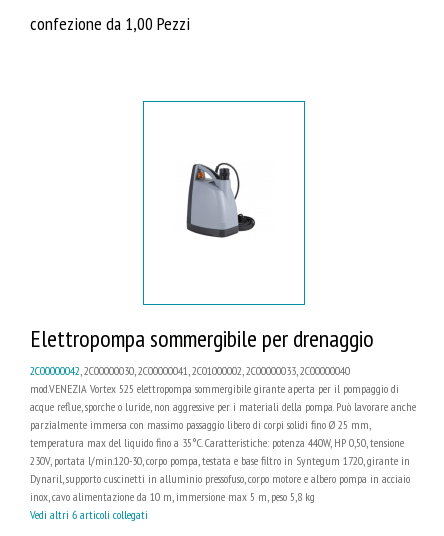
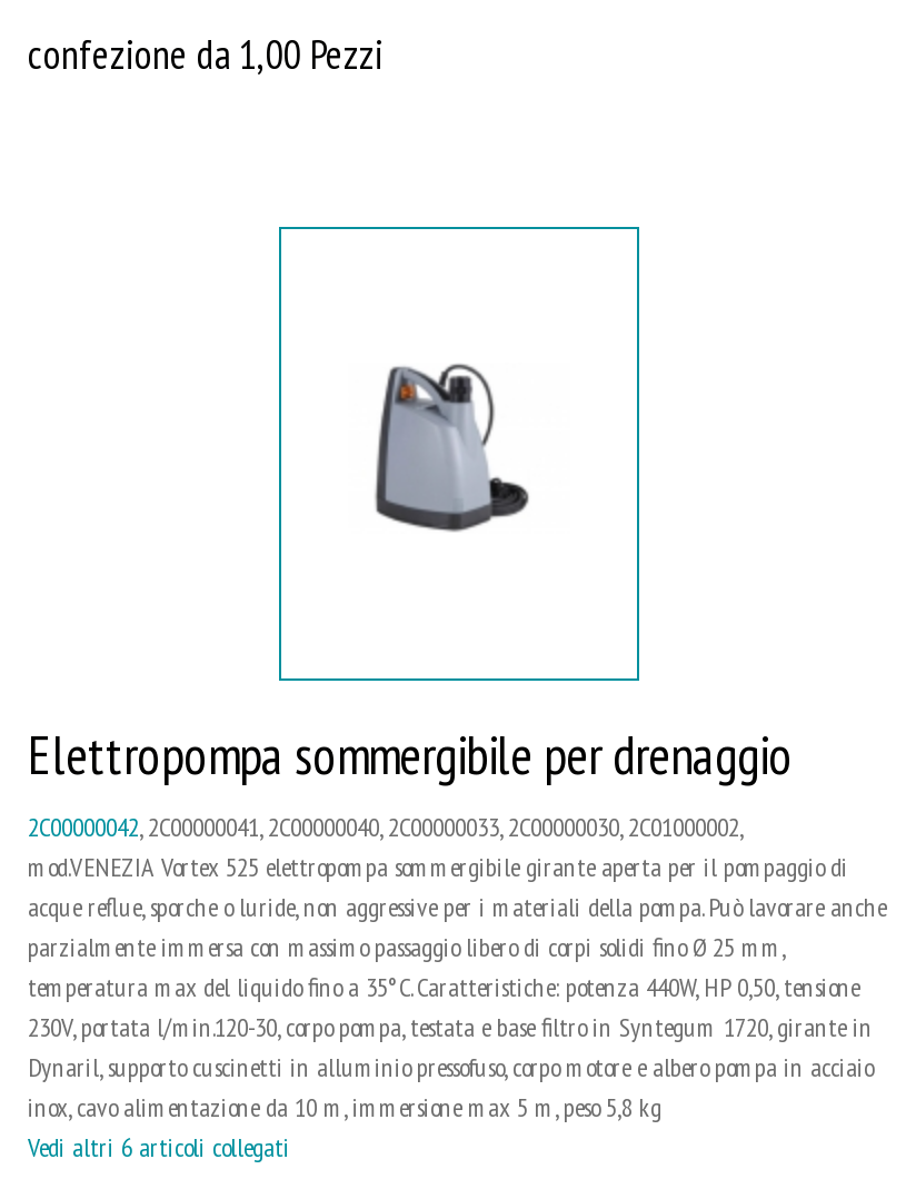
[30,363,350,378] 2C00000042, 2C00000030, 2C00000041, 2C01000002, 2C00000033, 2C00000040 -> [28,810,744,844] 2C00000042, 2C00000041, 2C00000040, 2C00000033, 2C00000030, 2C01000002,

